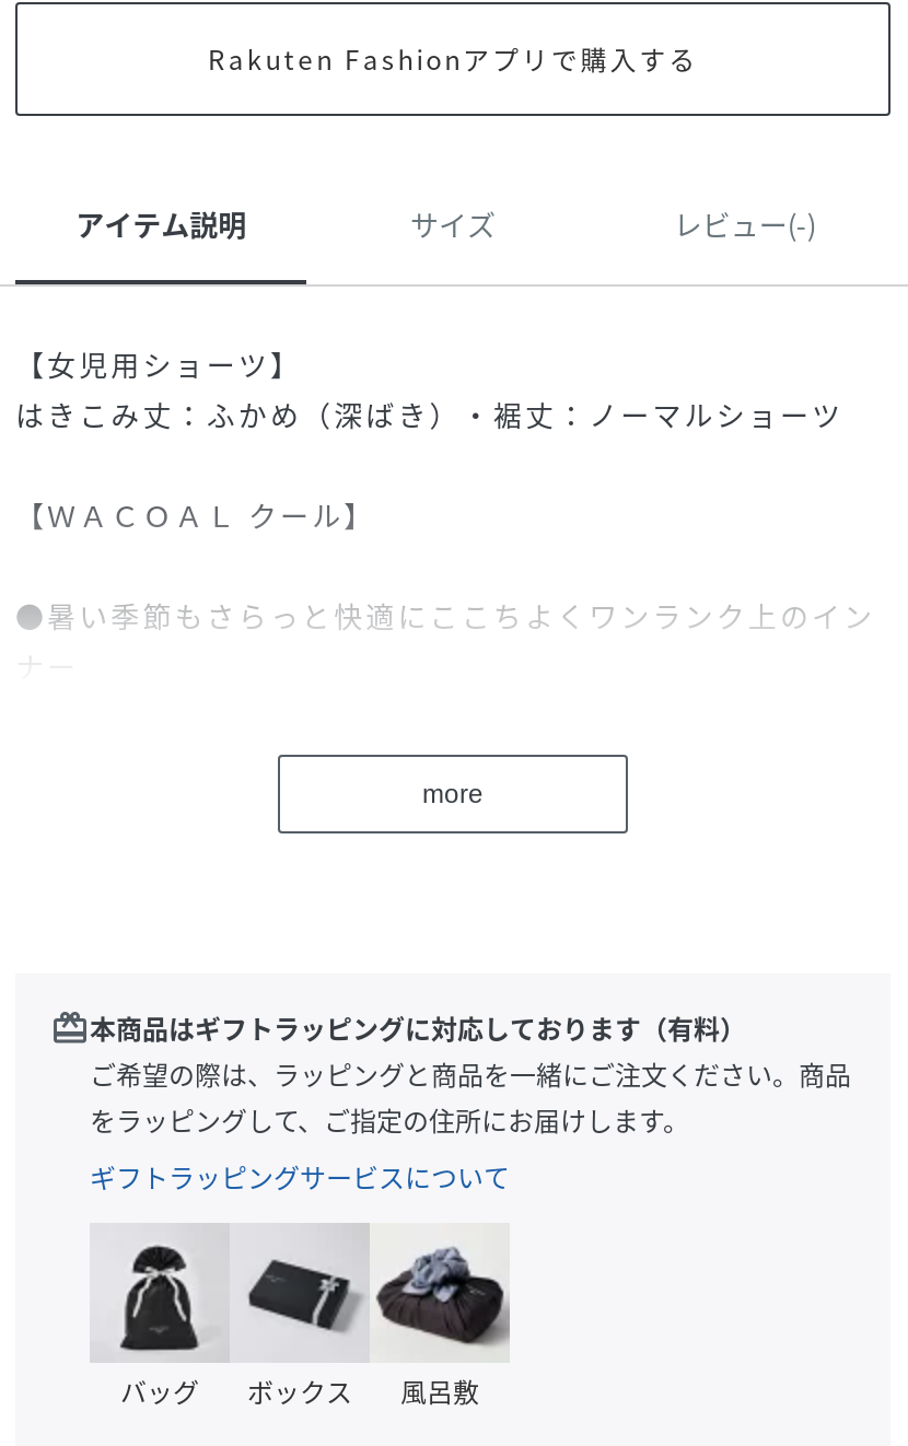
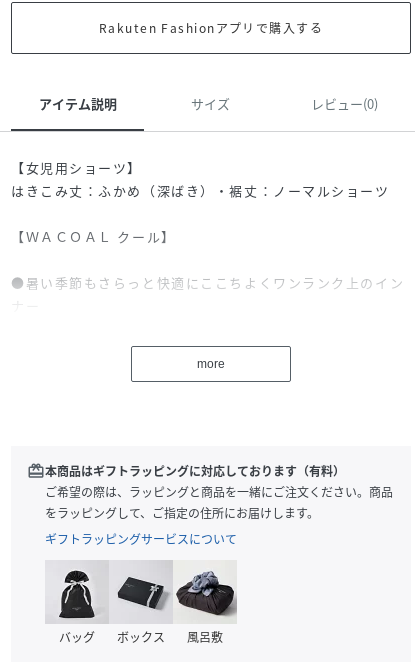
[673,203,816,245] レビュー(-) -> [311,94,378,113] レビュー(0)

